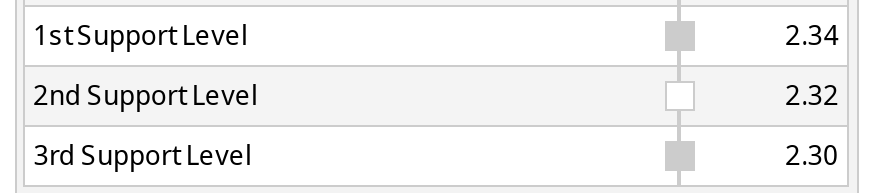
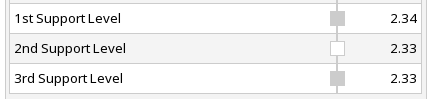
[785,77,839,113] 2.32 -> [390,39,417,57] 2.33
[785,137,839,173] 2.30 -> [390,69,417,87] 2.33

